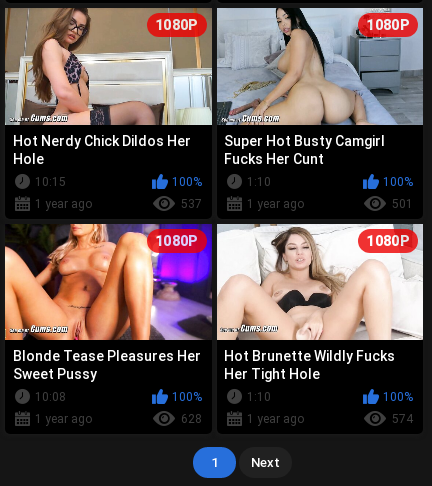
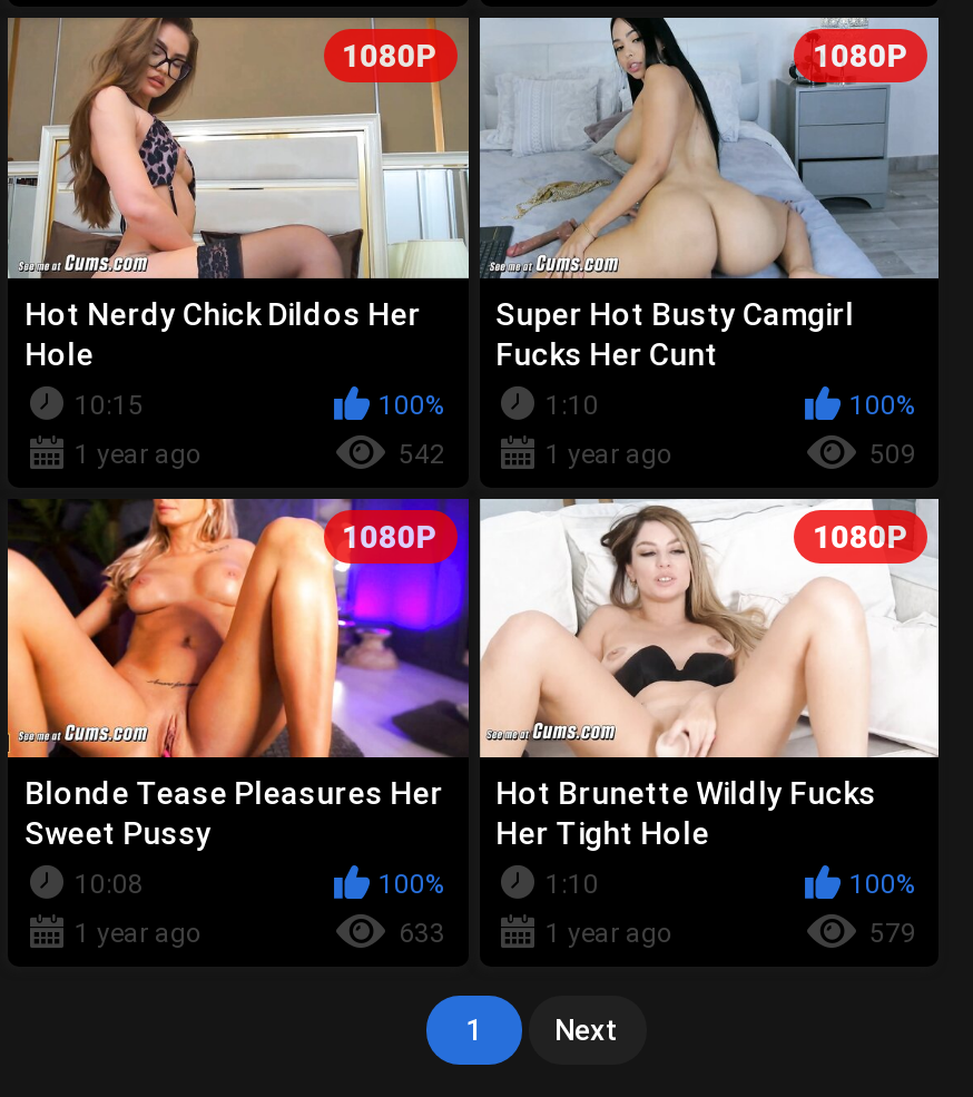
[180,196,201,210] 537 -> [399,438,445,469] 542
[392,196,413,210] 501 -> [869,438,916,469] 509
[180,412,201,426] 628 -> [399,917,445,948] 633
[392,412,413,426] 574 -> [869,917,916,948] 579

